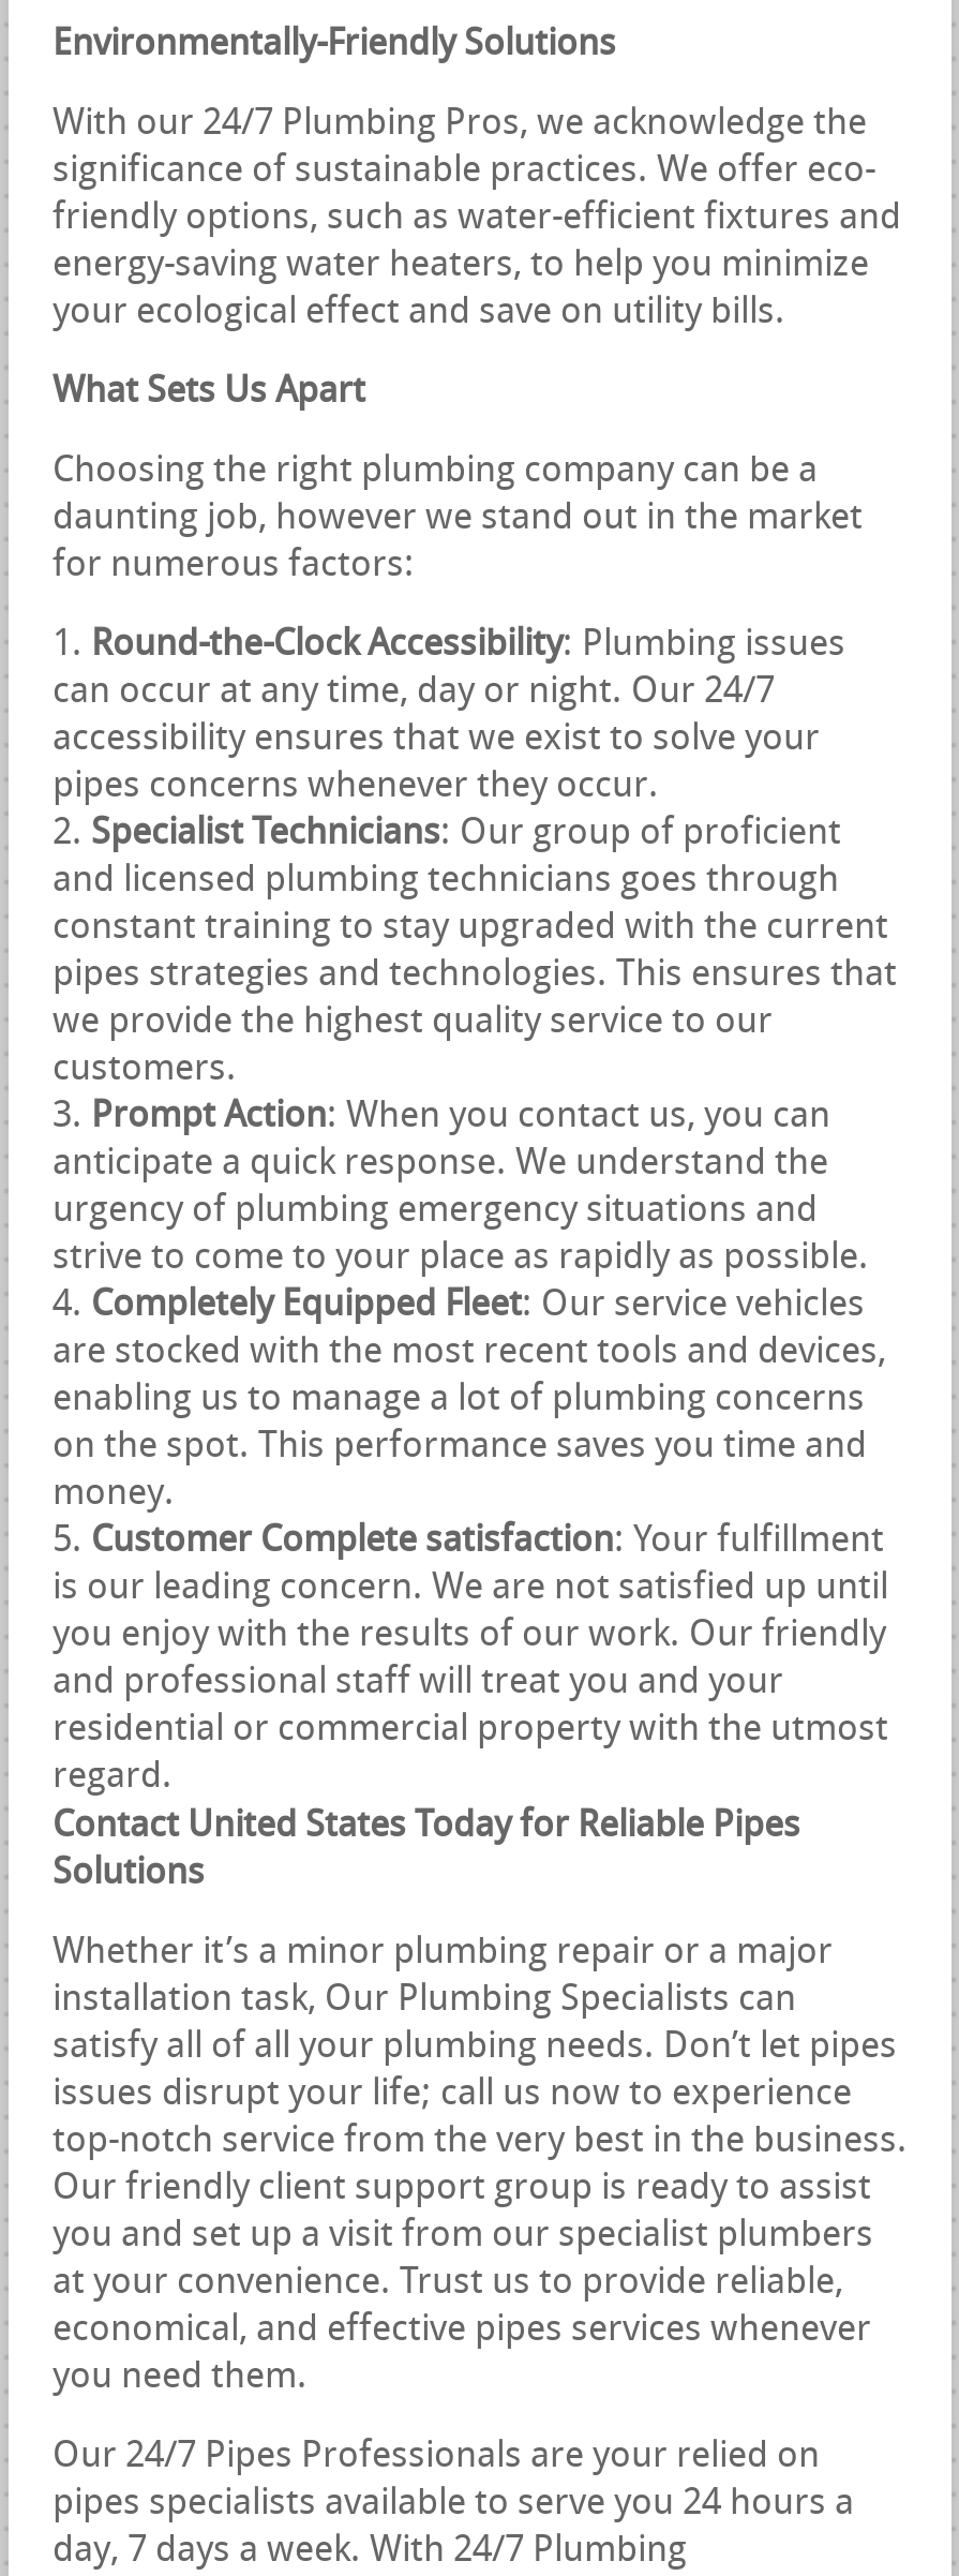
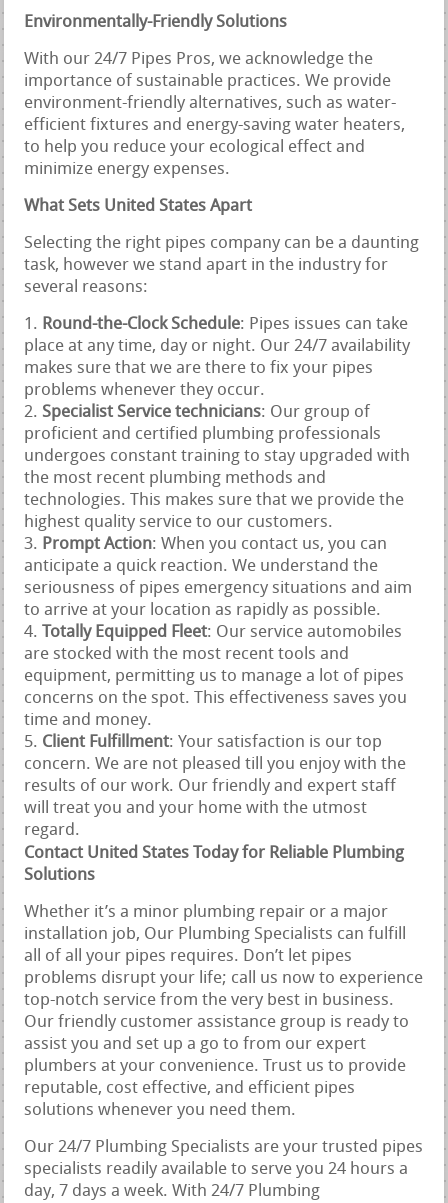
[53,107,901,332] With our 24/7 Plumbing Pros, we acknowledge the | significance of sustainable practices. We offer eco- | friendly options, such as water-efficient fixtures and | energy-saving water heaters, to help you minimize | your ecological effect and save on utility bills. -> [24,51,405,178] With our 24/7 Pipes Pros, we acknowledge the | importance of sustainable practices. We provide | environment-friendly alternatives, such as water- | efficient fixtures and energy-saving water heaters, | to help you reduce your ecological effect and | minimize energy expenses.
[53,375,365,411] What Sets Us Apart -> [24,198,252,215] What Sets United States Apart
[53,454,863,585] Choosing the right plumbing company can be a | daunting job, however we stand out in the market | for numerous factors: -> [24,235,419,296] Selecting the right pipes company can be a daunting | task, however we stand apart in the industry for | several reasons:
[53,628,897,1089] Round-the-Clock Accessibility: Plumbing issues | can occur at any time, day or night. Our 24/7 | accessibility ensures that we exist to solve your | pipes concerns whenever they occur. | Specialist Technicians: Our group of proficient | and licensed plumbing technicians goes through | constant training to stay upgraded with the current | pipes strategies and technologies. This ensures that | we provide the highest quality service to our | customers. -> [24,316,410,531] Round-the-Clock Schedule: Pipes issues can take | place at any time, day or night. Our 24/7 availability | makes sure that we are there to fix your pipes | problems whenever they occur. | Specialist Service technicians: Our group of | proficient and certified plumbing professionals | undergoes constant training to stay upgraded with | the most recent plumbing methods and | technologies. This makes sure that we provide the | highest quality service to our customers.
moved [91,1100,830,1136] -> [42,536,387,553]: Prompt Action: When you contact us, you can
[53,1147,888,1749] anticipate a quick response. We understand the | urgency of plumbing emergency situations and | strive to come to your place as rapidly as possible. | Completely Equipped Fleet: Our service vehicles | are stocked with the most recent tools and devices, | enabling us to manage a lot of plumbing concerns | on the spot. This performance saves you time and | money. | Customer Complete satisfaction: Your fulfillment | is our leading concern. We are not satisfied up until | you enjoy with the results of our work. Our friendly | and professional staff will treat you and your | residential or commercial property with the utmost -> [24,558,412,817] anticipate a quick reaction. We understand the | seriousness of pipes emergency situations and aim | to arrive at your location as rapidly as possible. | Totally Equipped Fleet: Our service automobiles | are stocked with the most recent tools and | equipment, permitting us to manage a lot of pipes | concerns on the spot. This effectiveness saves you | time and money. | Client Fulfillment: Your satisfaction is our top | concern. We are not pleased till you enjoy with the | results of our work. Our friendly and expert staff | will treat you and your home with the utmost
[53,1809,800,1846] Contact United States Today for Reliable Pipes -> [24,845,404,862] Contact United States Today for Reliable Plumbing
[53,1983,908,2397] installation task, Our Plumbing Specialists can | satisfy all of all your plumbing needs. Don’t let pipes | issues disrupt your life; call us now to experience | top-notch service from the very best in the business. | Our friendly client support group is ready to assist | you and set up a visit from our specialist plumbers | at your convenience. Trust us to provide reliable, | economical, and effective pipes services whenever | you need them. -> [24,926,423,1119] installation job, Our Plumbing Specialists can fulfill | all of all your pipes requires. Don’t let pipes | problems disrupt your life; call us now to experience | top-notch service from the very best in business. | Our friendly customer assistance group is ready to | assist you and set up a go to from our expert | plumbers at your convenience. Trust us to provide | reputable, cost effective, and efficient pipes | solutions whenever you need them.
[53,2440,854,2523] Our 24/7 Pipes Professionals are your relied on | pipes specialists available to serve you 24 hours a -> [24,1139,423,1178] Our 24/7 Plumbing Specialists are your trusted pipes | specialists readily available to serve you 24 hours a

